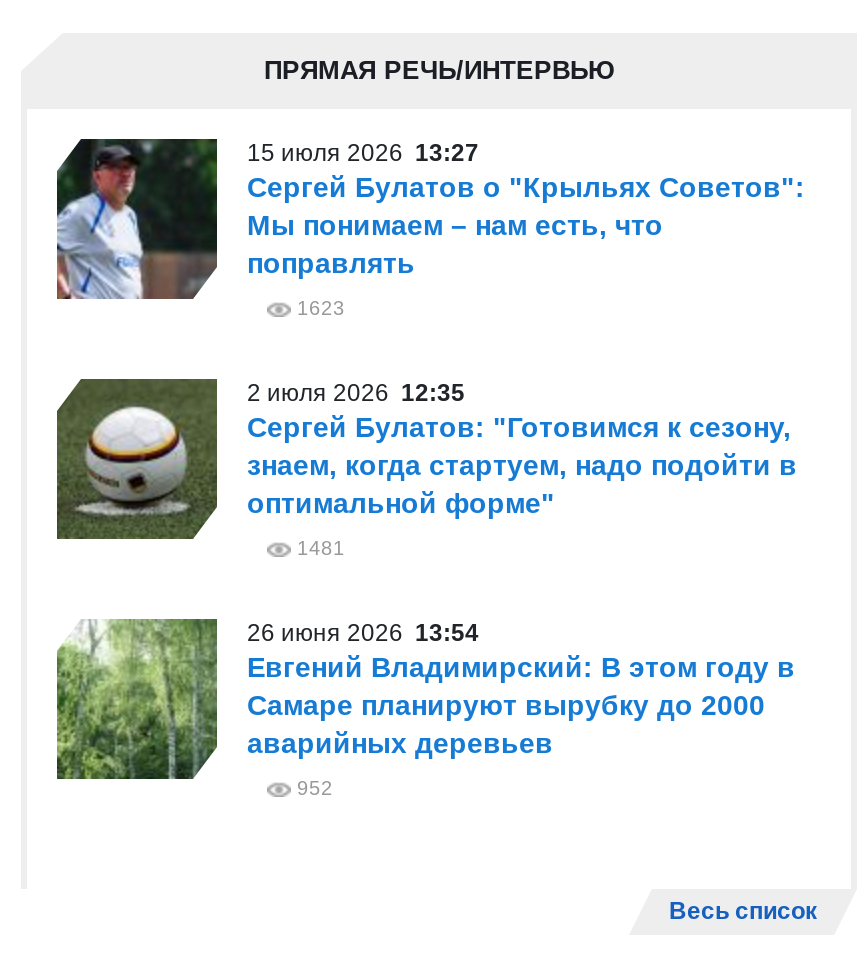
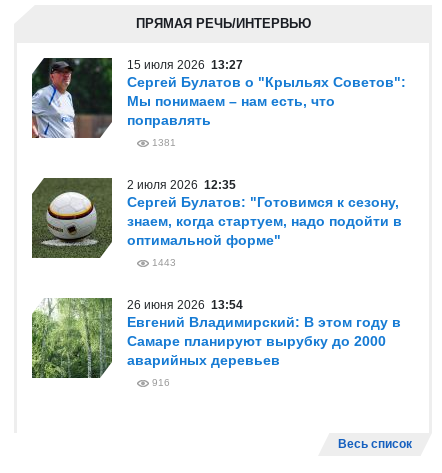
[297,297,345,319] 1623 -> [152,137,176,148] 1381
[297,537,345,559] 1481 -> [152,257,176,268] 1443
[297,777,333,799] 952 -> [152,377,170,388] 916

